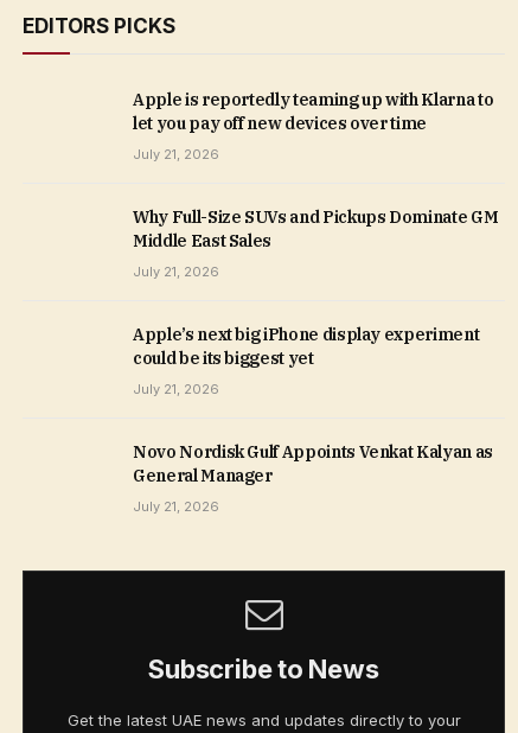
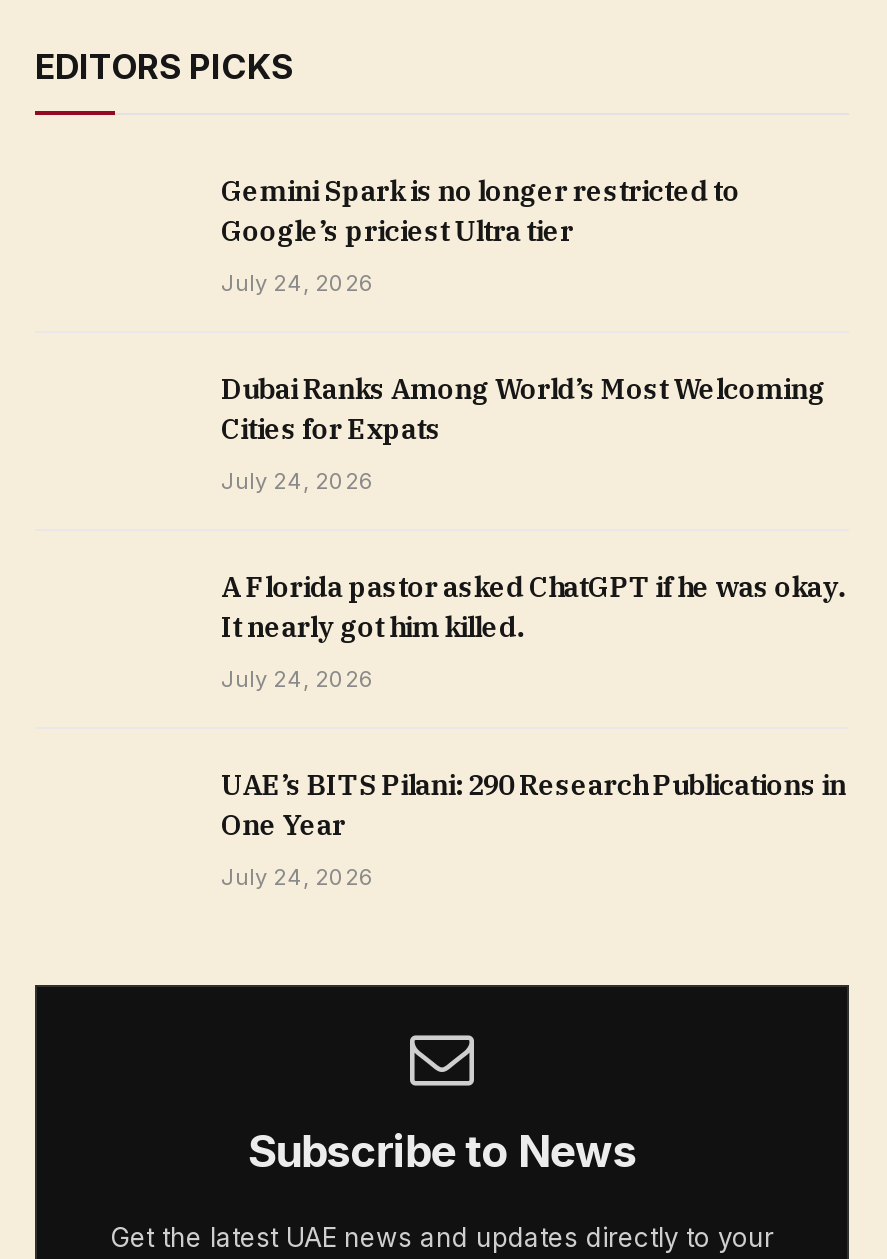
[133,89,493,134] Apple is reportedly teaming up with Klarna to | let you pay off new devices over time -> [221,173,740,249] Gemini Spark is no longer restricted to | Google’s priciest Ultra tier
[133,146,219,162] July 21, 2026 -> [221,269,375,297] July 24, 2026
[133,206,498,251] Why Full-Size SUVs and Pickups Dominate GM | Middle East Sales -> [221,371,825,447] Dubai Ranks Among World’s Most Welcoming | Cities for Expats
[133,263,219,280] July 21, 2026 -> [221,467,375,495] July 24, 2026
[133,324,479,369] Apple’s next big iPhone display experiment | could be its biggest yet -> [221,569,845,645] A Florida pastor asked ChatGPT if he was okay. | It nearly got him killed.
[133,381,219,397] July 21, 2026 -> [221,665,375,693] July 24, 2026
[133,441,493,486] Novo Nordisk Gulf Appoints Venkat Kalyan as | General Manager -> [221,767,846,843] UAE’s BITS Pilani: 290 Research Publications in | One Year
[133,498,219,515] July 21, 2026 -> [221,863,375,891] July 24, 2026

